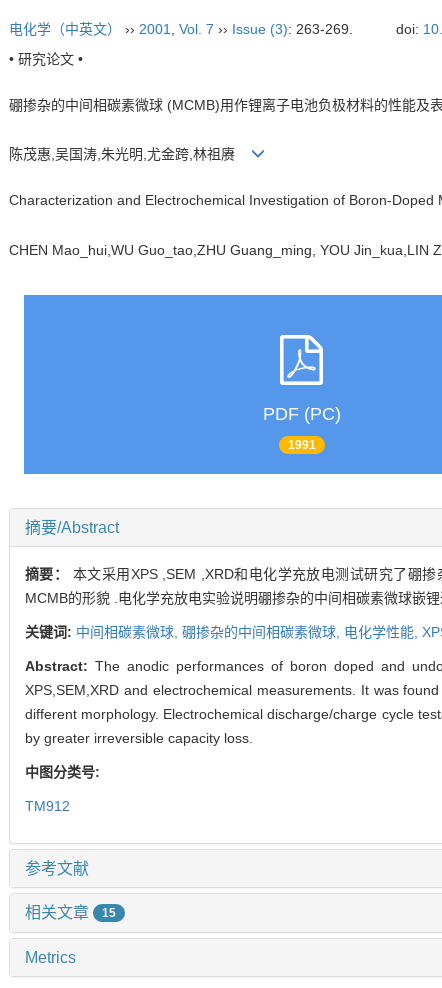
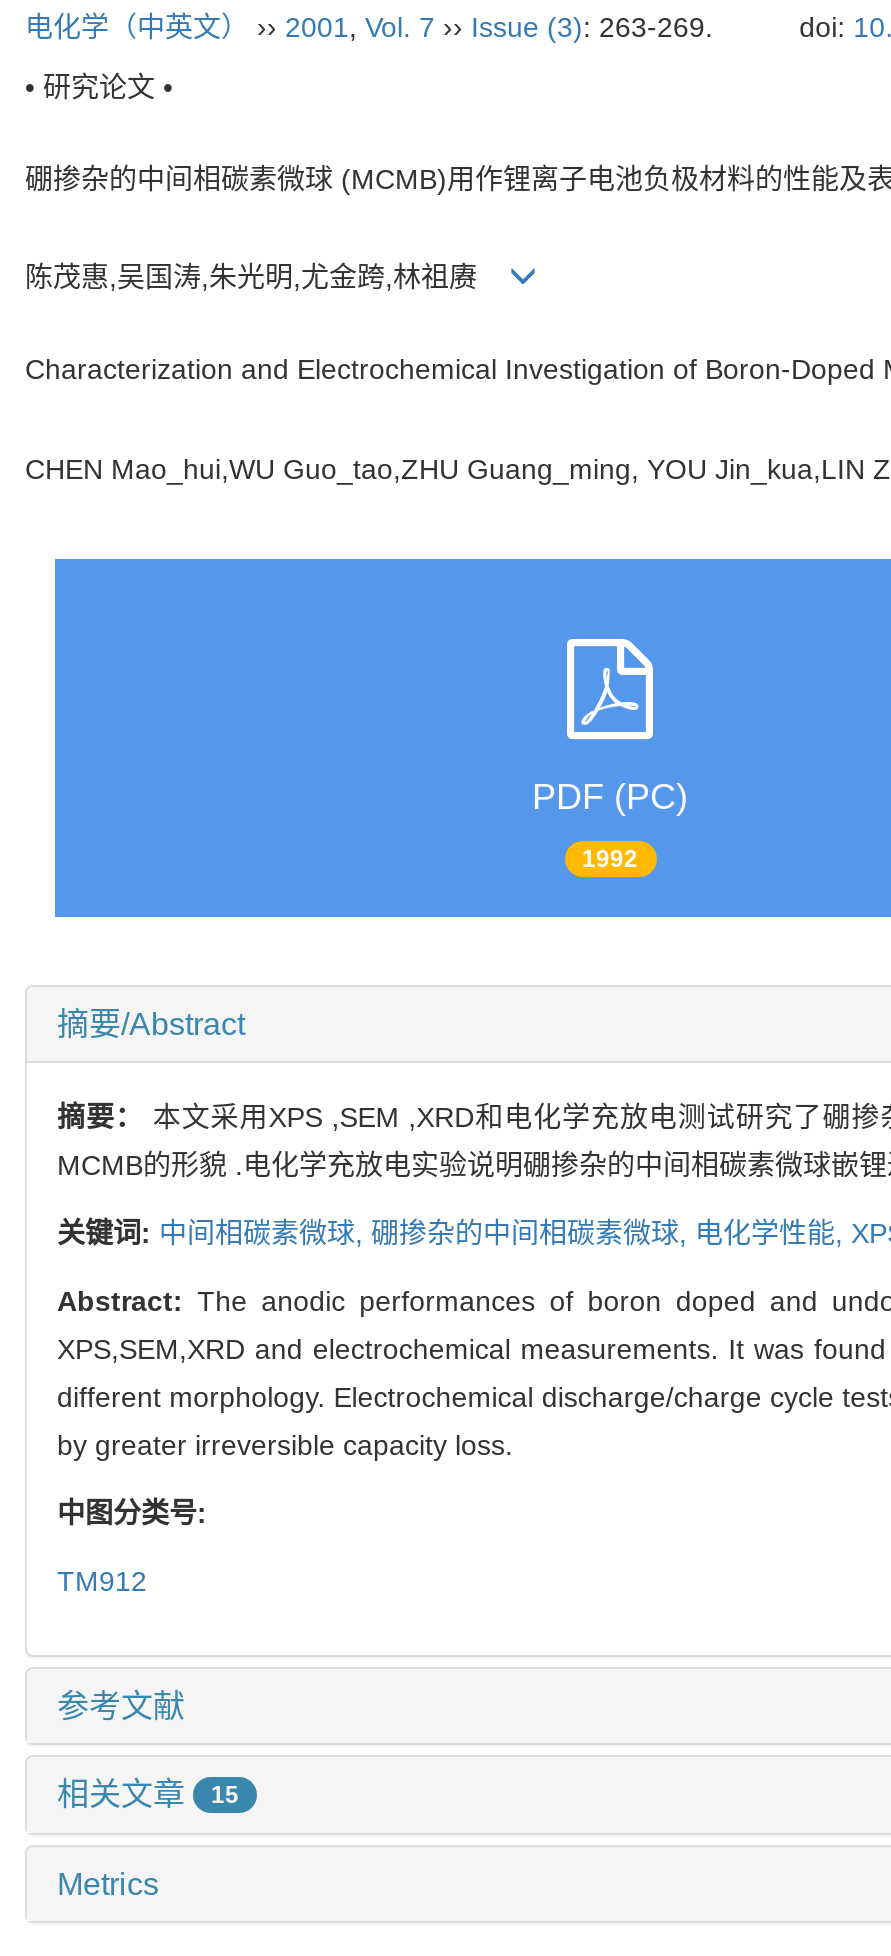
[287,438,315,452] 1991 -> [582,845,638,873] 1992

